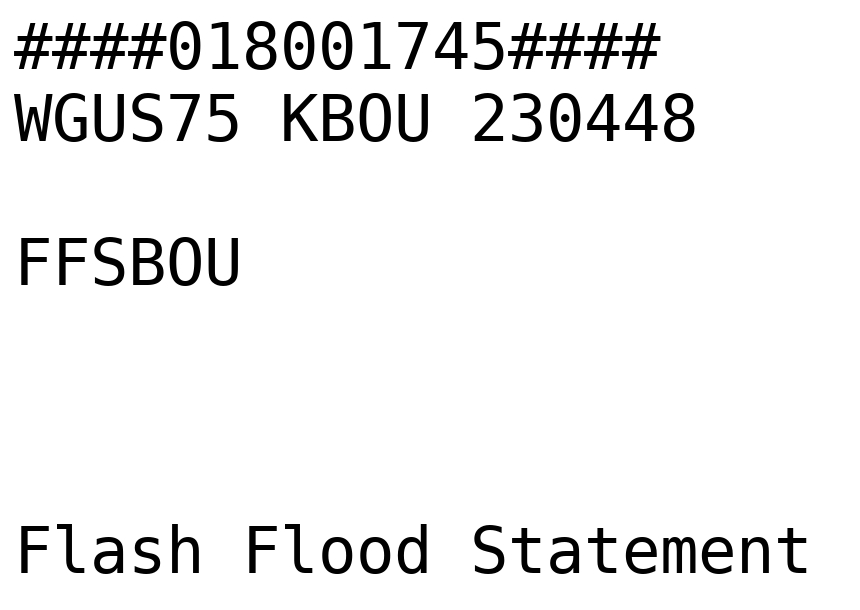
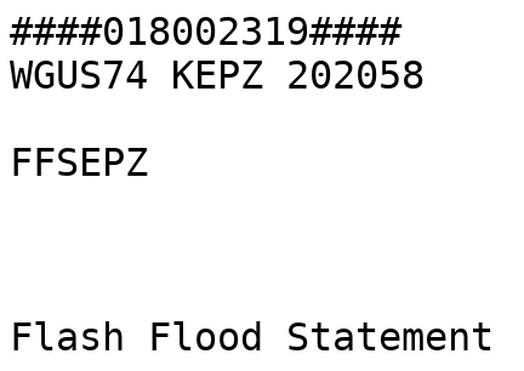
[14,11,698,155] ####018001745#### | WGUS75 KBOU 230448 -> [10,10,425,97] ####018002319#### | WGUS74 KEPZ 202058
[14,227,242,299] FFSBOU -> [10,141,148,184] FFSEPZ

